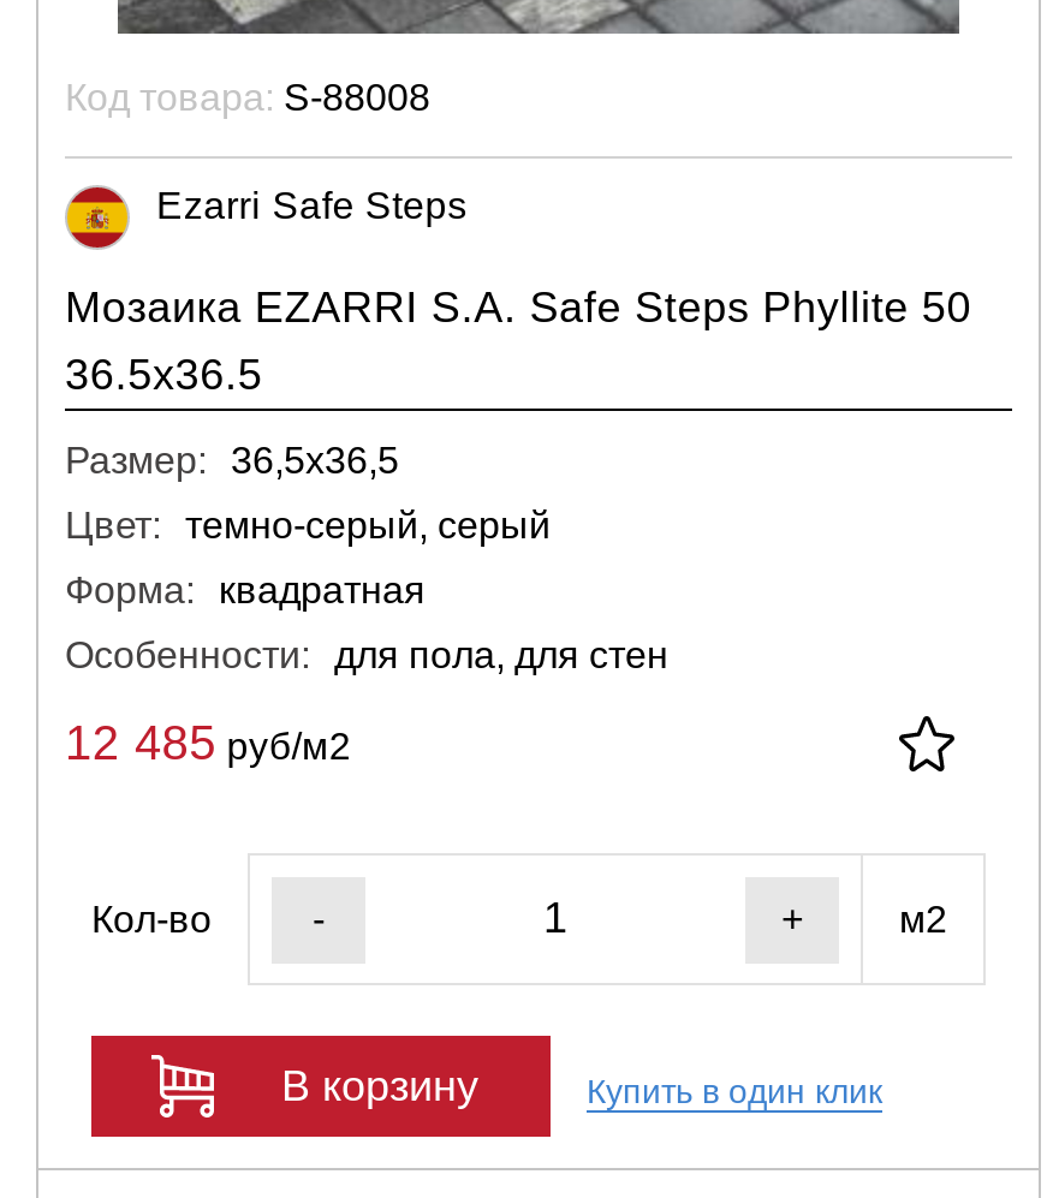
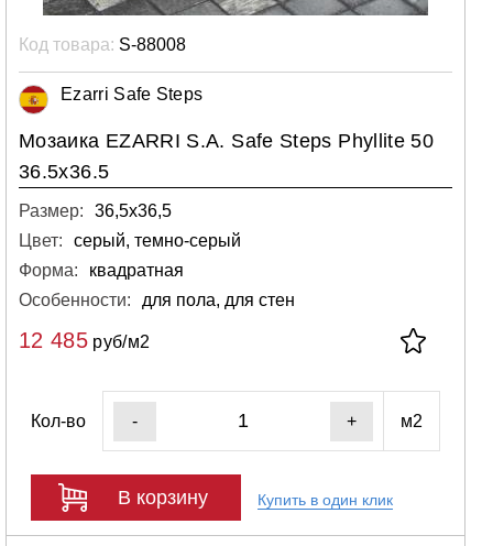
[65,505,551,546] Цвет: темно-серый, серый -> [19,231,241,250] Цвет: серый, темно-серый

